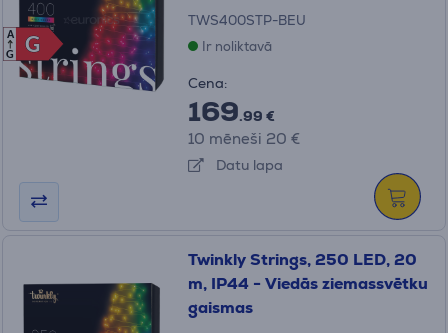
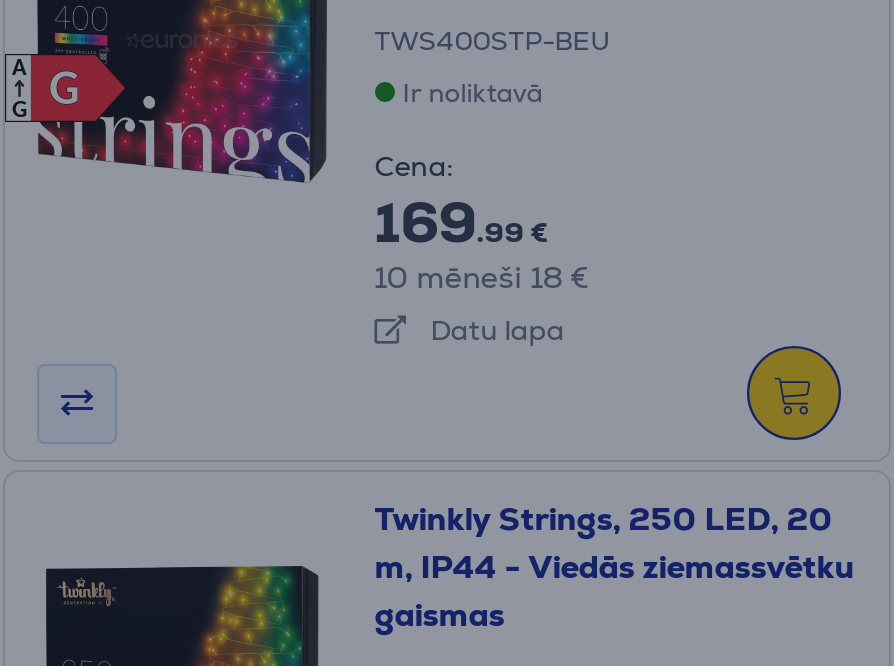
[188,129,300,148] 10 mēneši 20 € -> [375,257,589,295] 10 mēneši 18 €

